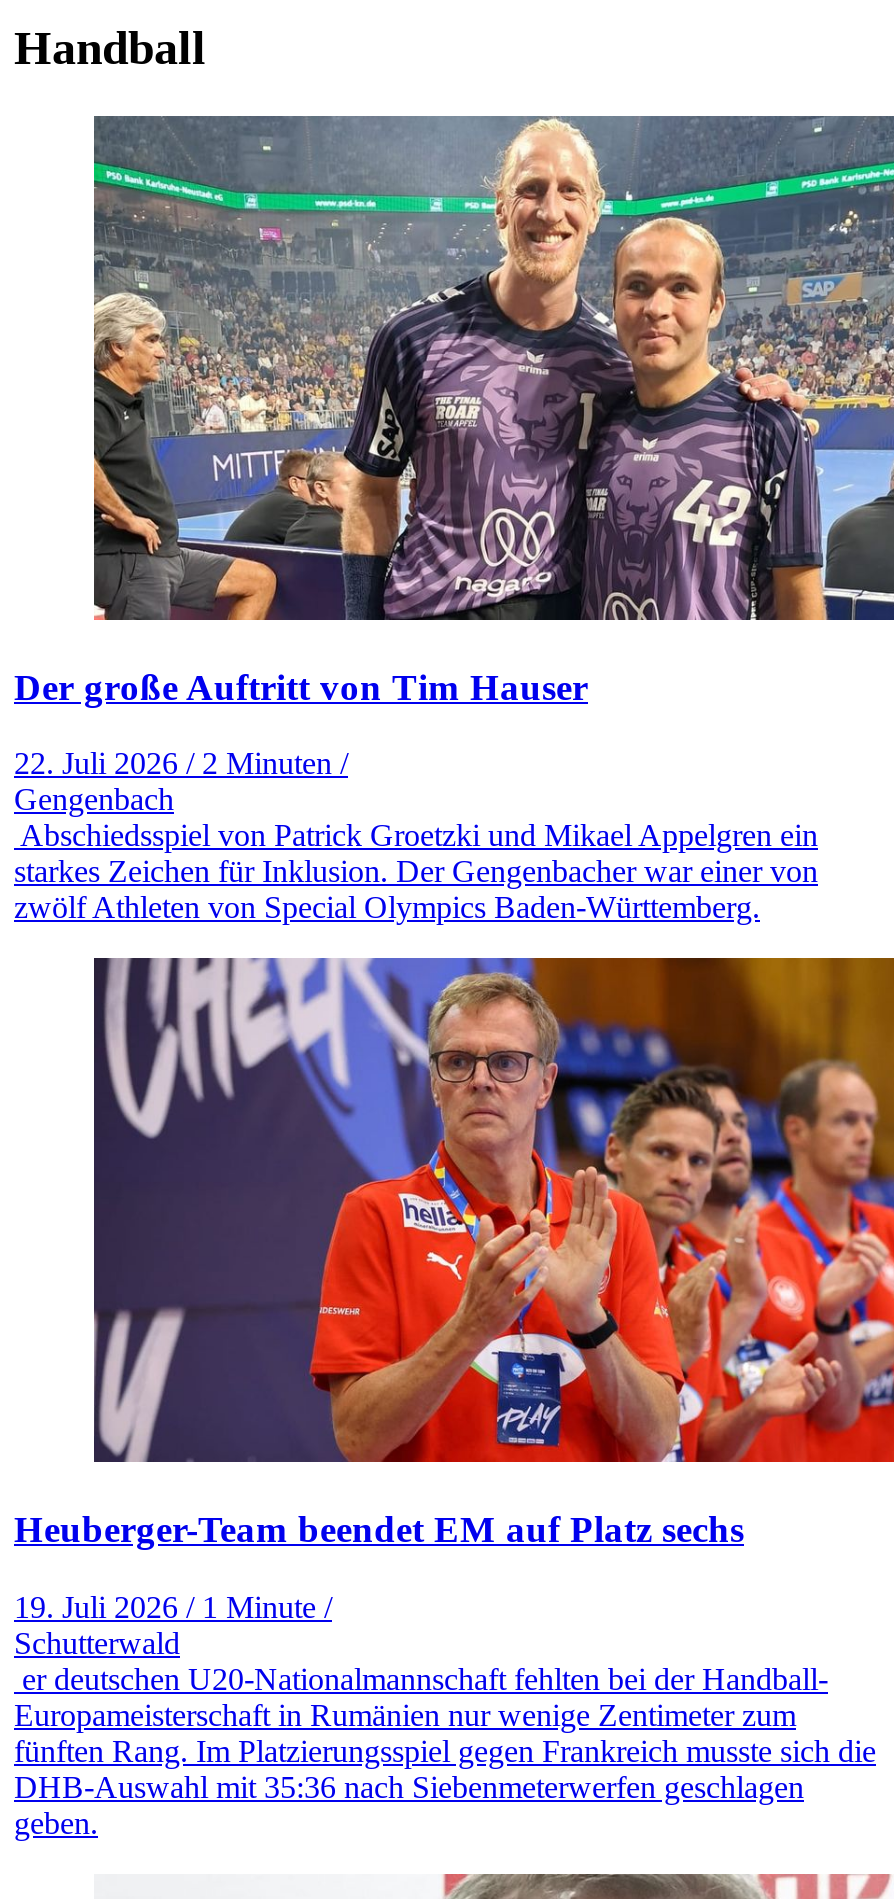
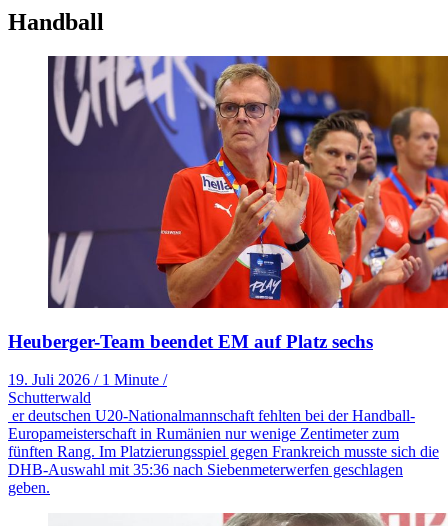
[14,114,888,925] [image] | Der große Auftritt von Tim Hauser | 22. Juli 2026 / 2 Minuten / | Gengenbach | Abschiedsspiel von Patrick Groetzki und Mikael Appelgren ein | starkes Zeichen für Inklusion. Der Gengenbacher war einer von | zwölf Athleten von Special Olympics Baden-Württemberg. -> none

